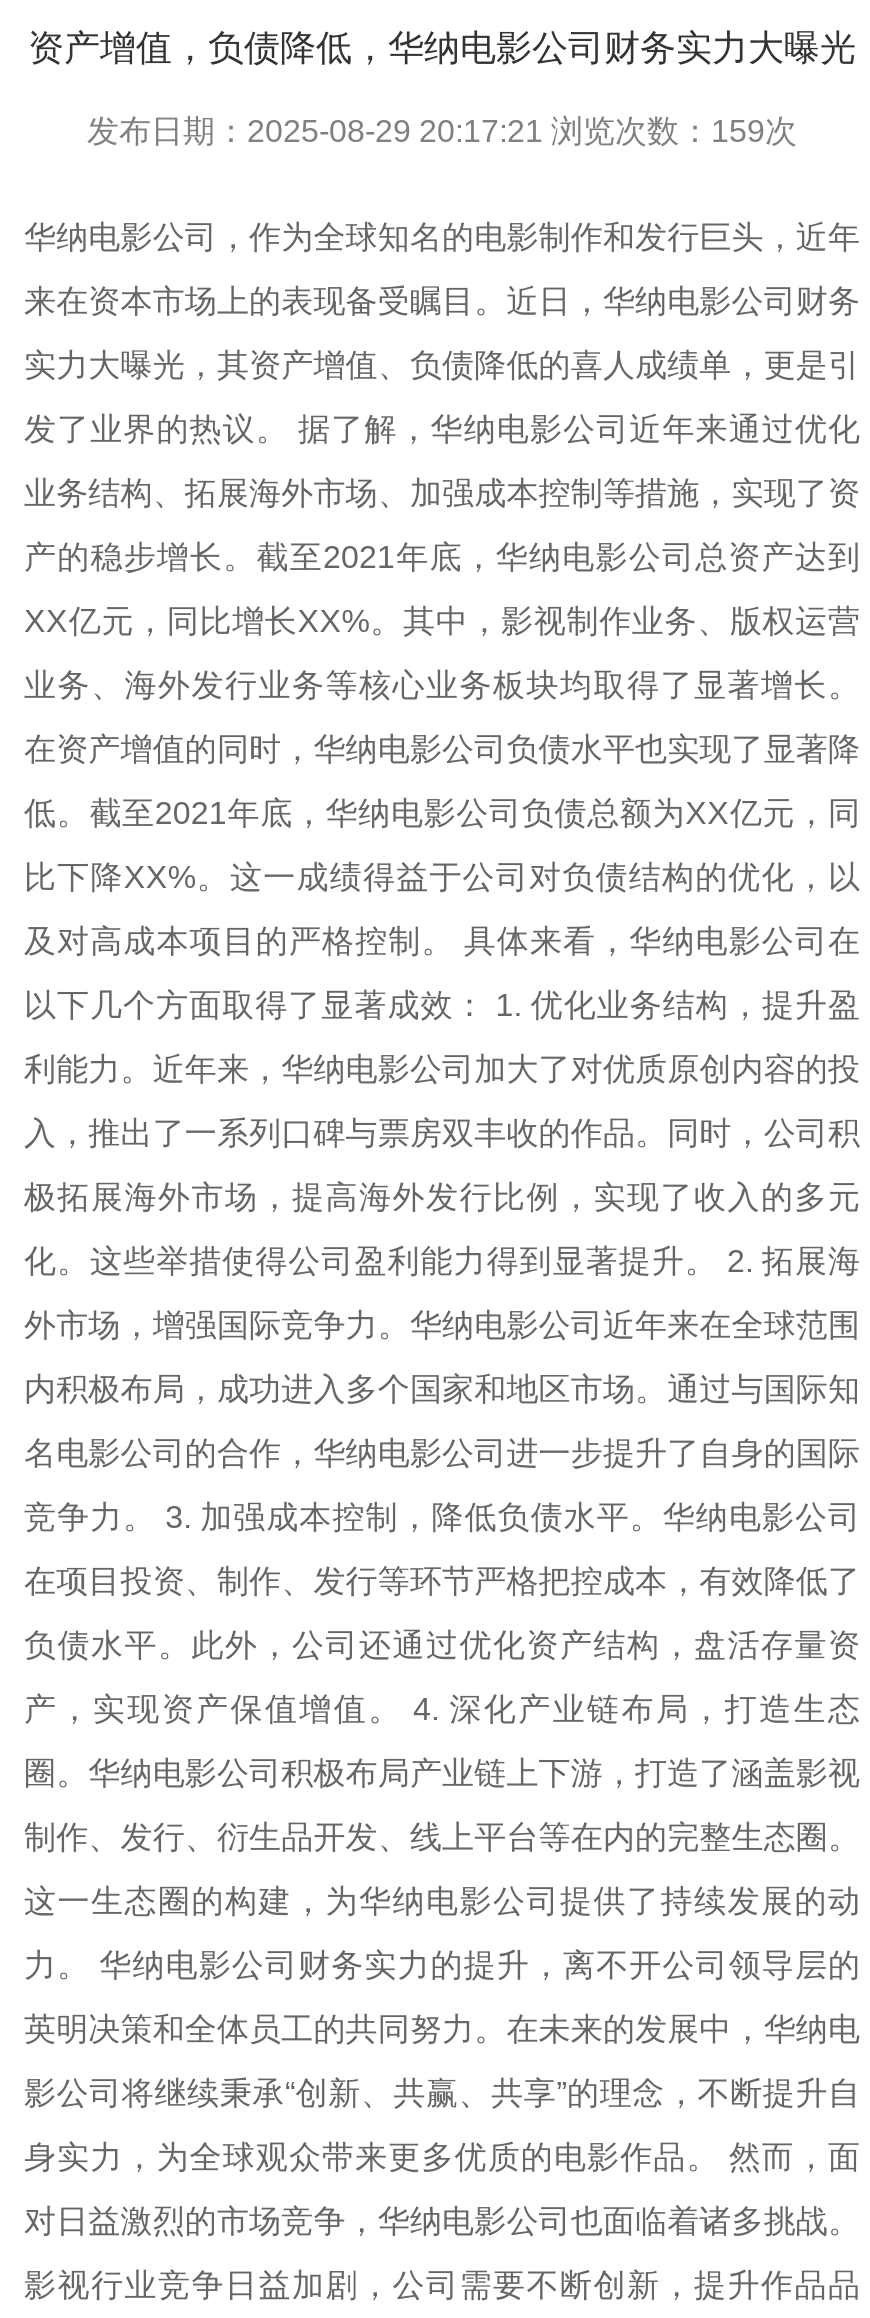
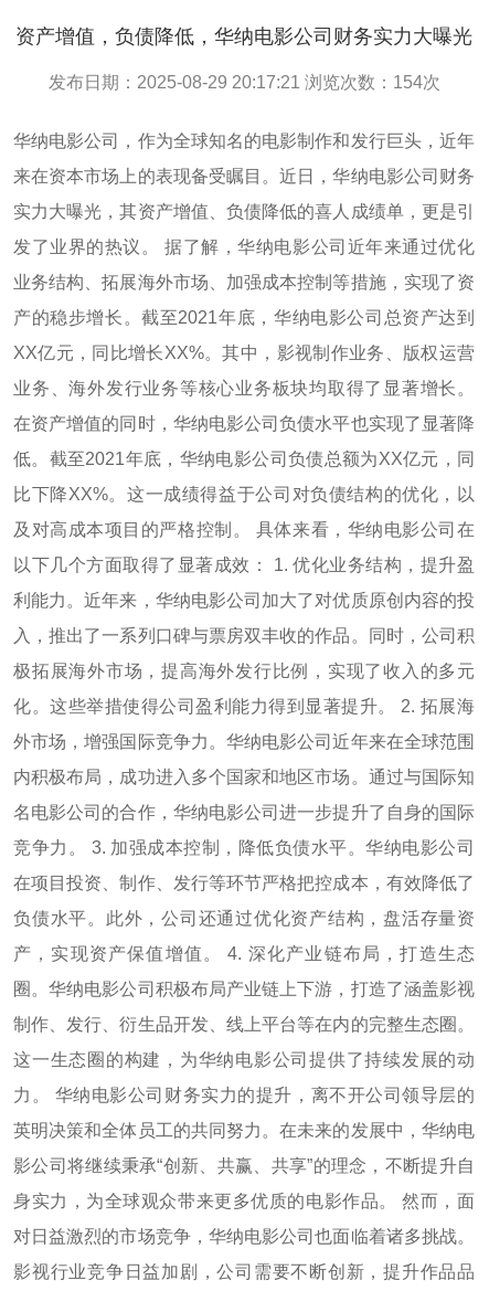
[87,115,797,149] 发布日期：2025-08-29 20:17:21 浏览次数：159次 -> [48,73,440,92] 发布日期：2025-08-29 20:17:21 浏览次数：154次

